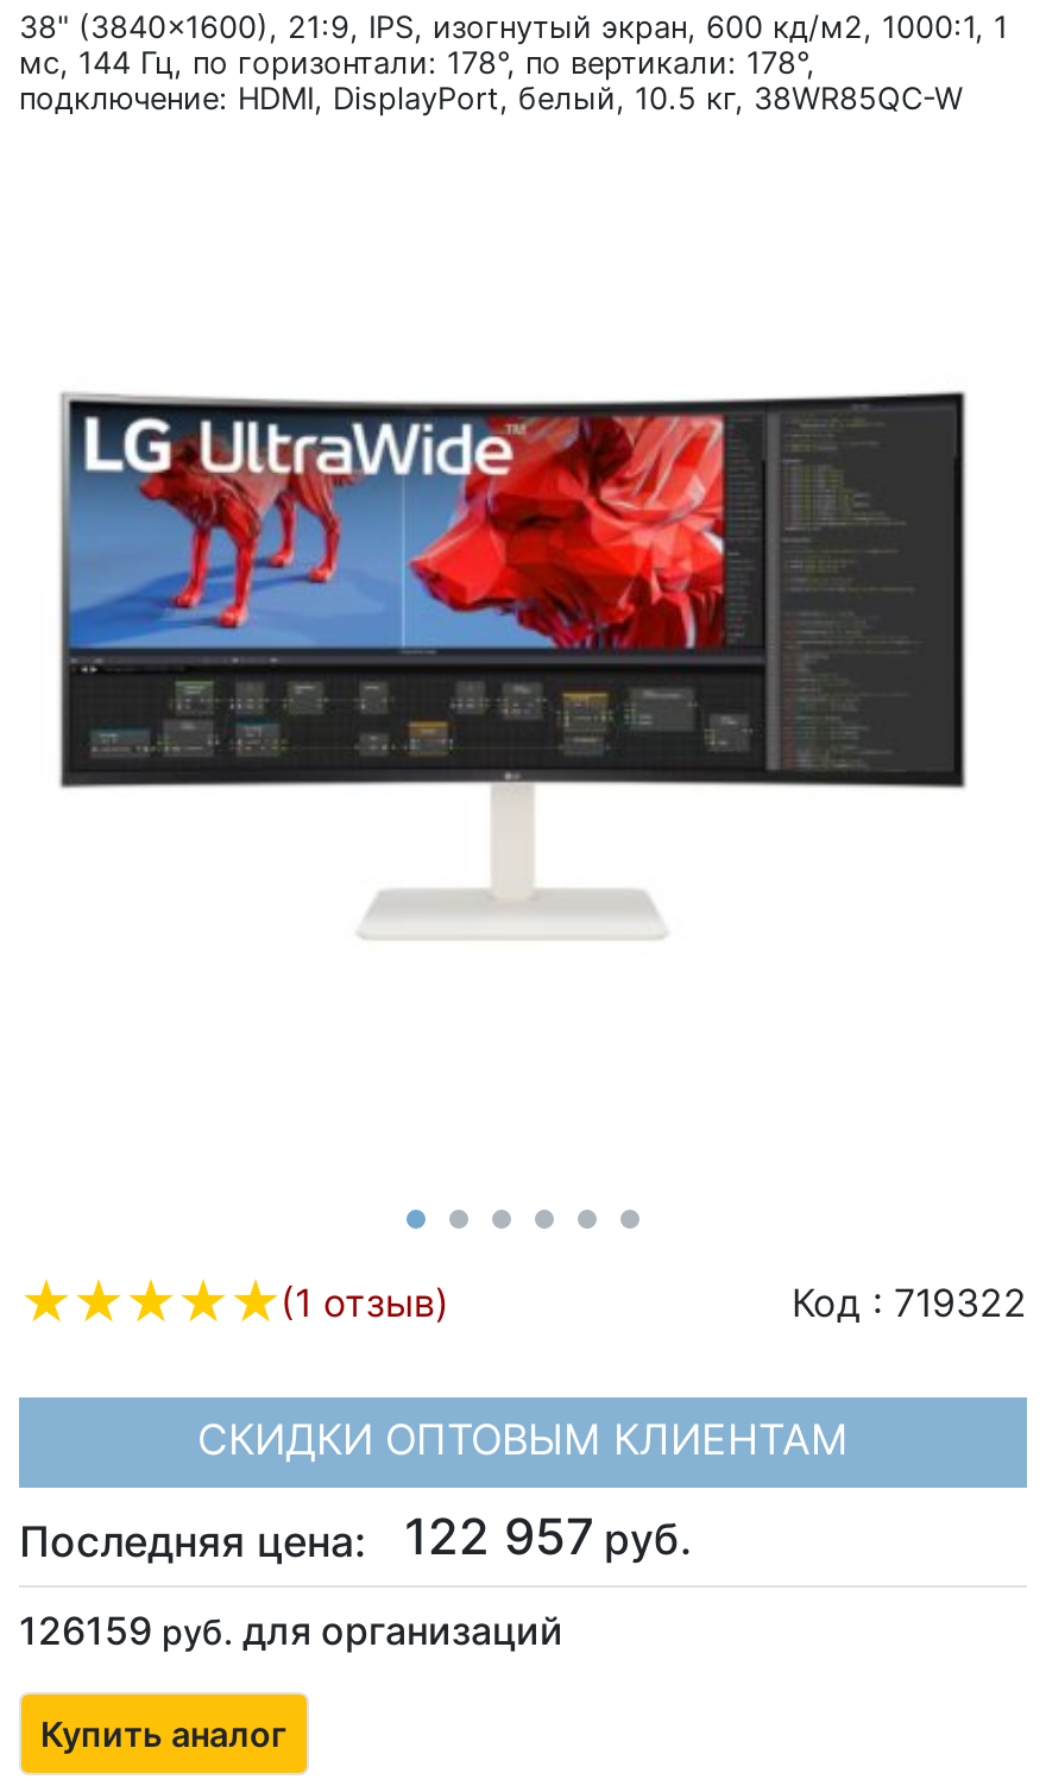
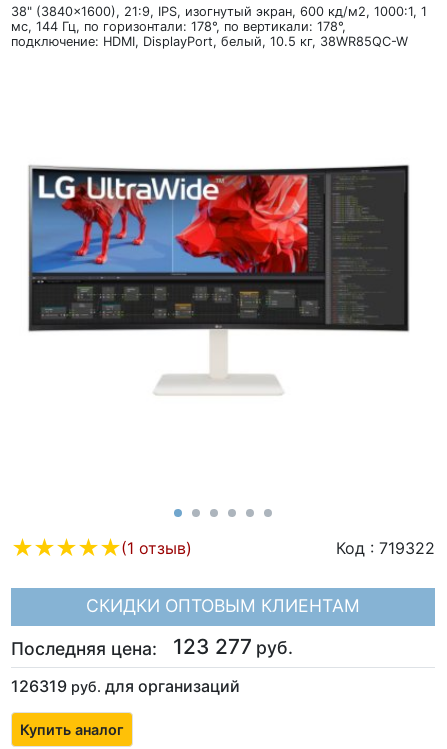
[19,1507,692,1566] Последняя цена: 122 957 руб. -> [11,634,293,659] Последняя цена: 123 277 руб.
[19,1606,563,1654] 126159 руб. для организаций -> [11,676,240,696] 126319 руб. для организаций

